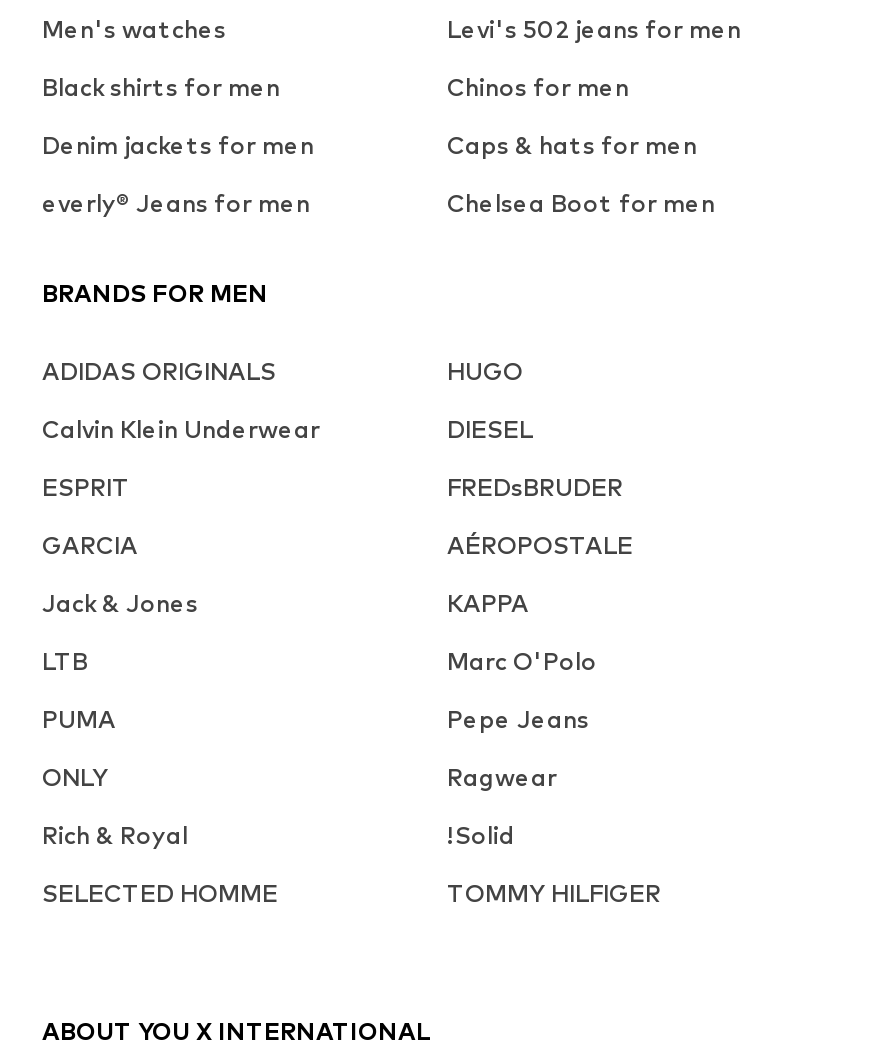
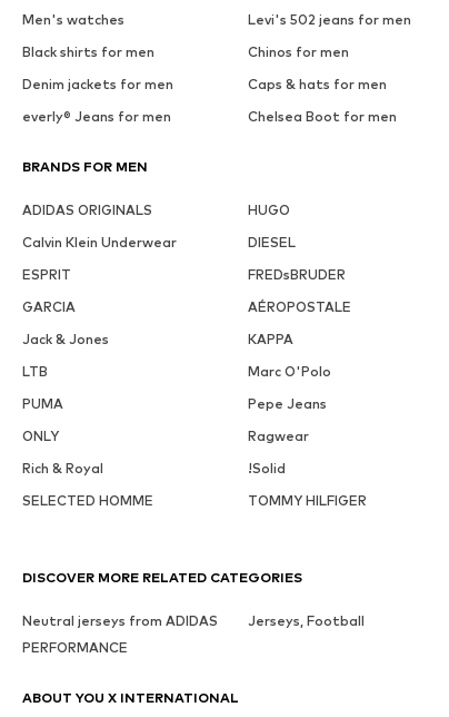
none -> [22,569,302,655] DISCOVER MORE RELATED CATEGORIES | Neutral jerseys from ADIDAS | PERFORMANCE
none -> [247,612,364,629] Jerseys, Football

